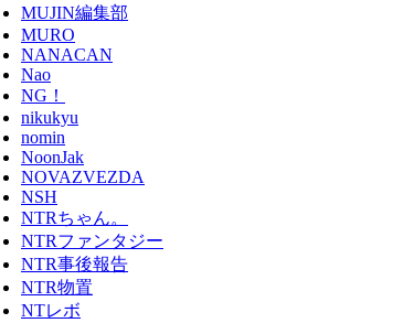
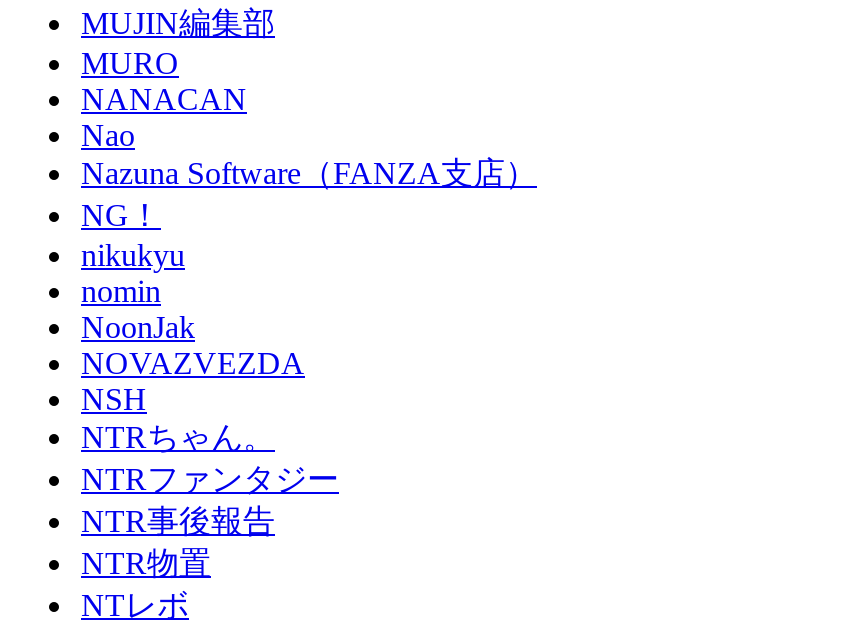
none -> [81,156,537,190] Nazuna Software（FANZA支店）

